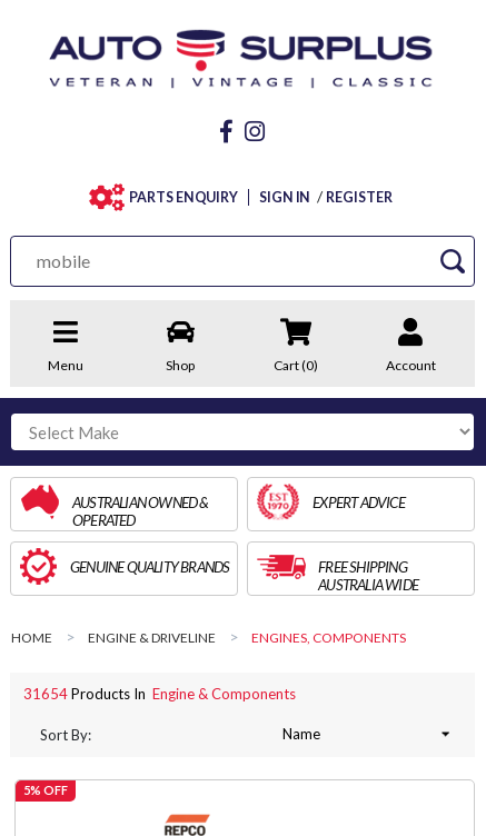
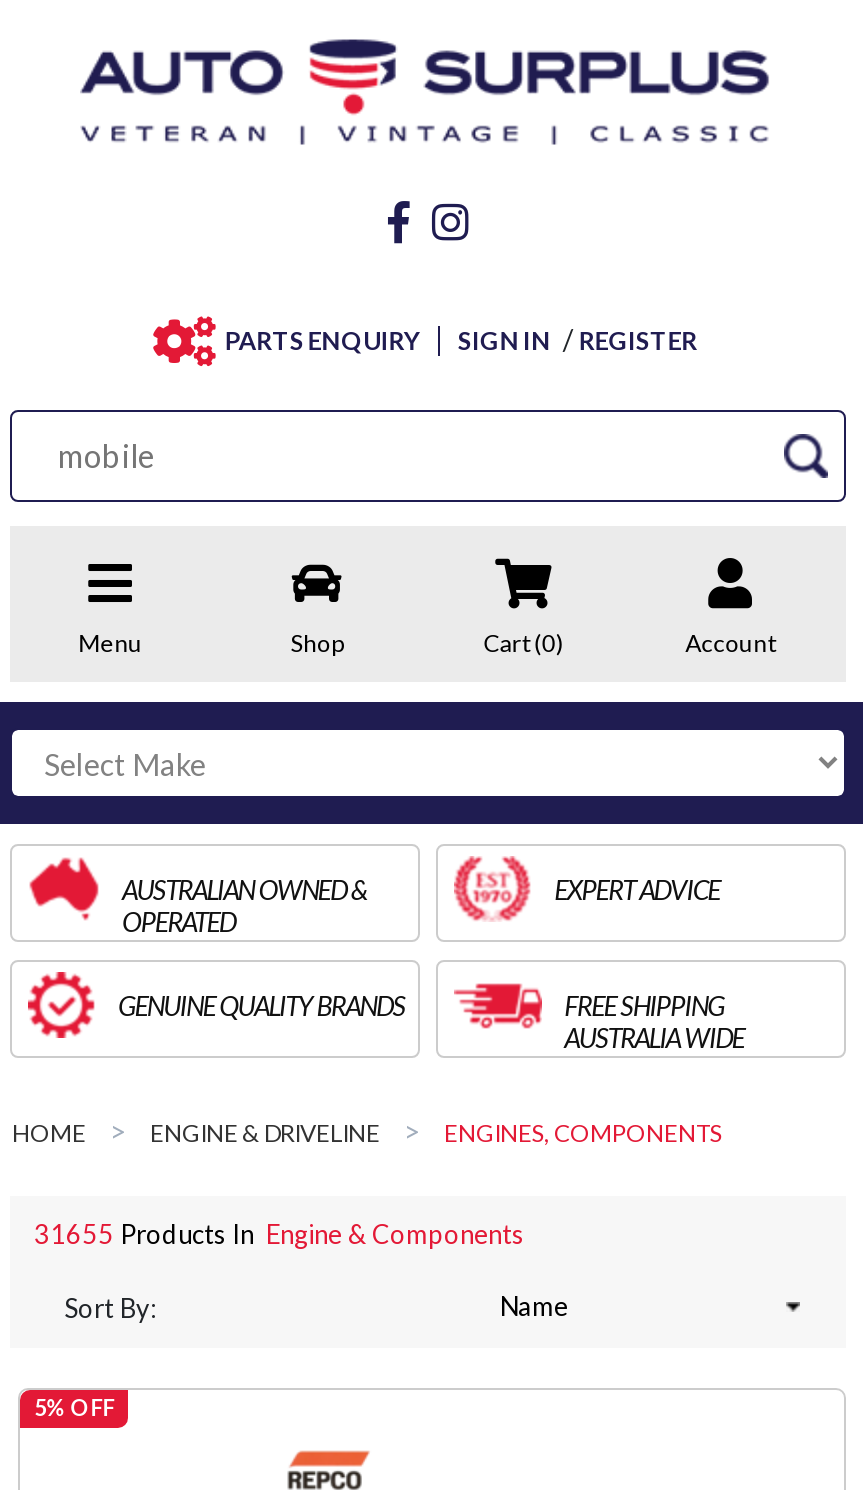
[23,685,296,703] 31654 Products In Engine & Components -> [34,1219,524,1251] 31655 Products In Engine & Components

